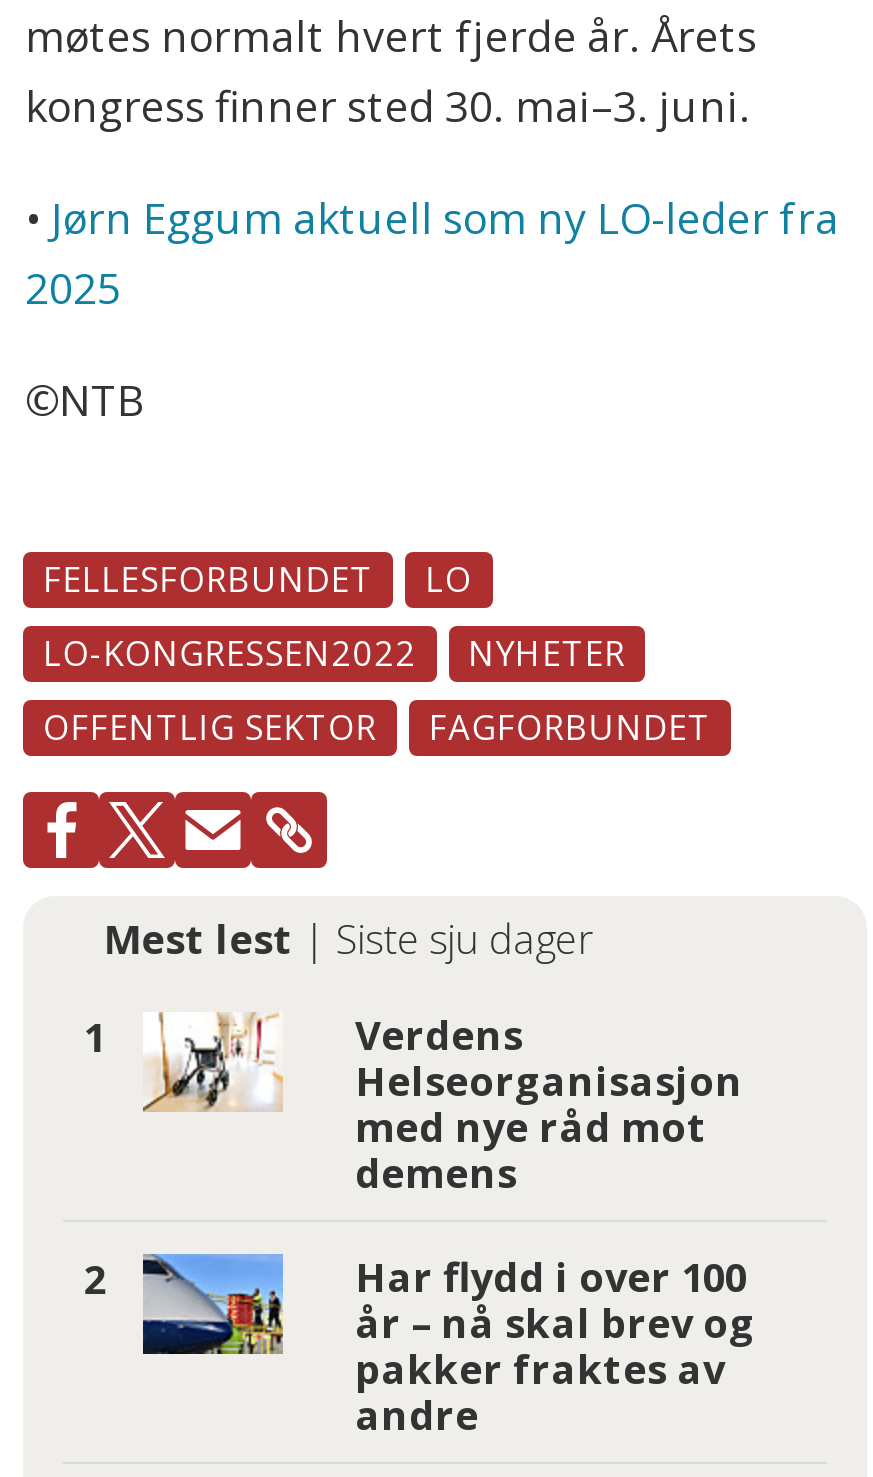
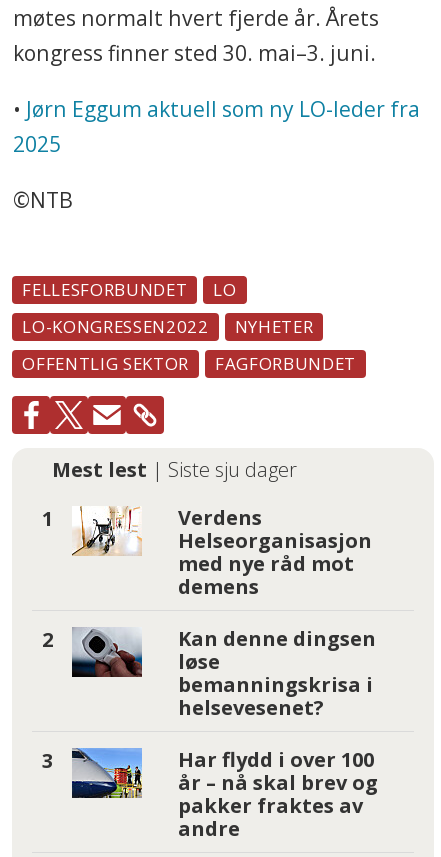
none -> [72,625,376,721] [image] | Kan denne dingsen | løse | bemanningskrisa i | helsevesenet?

